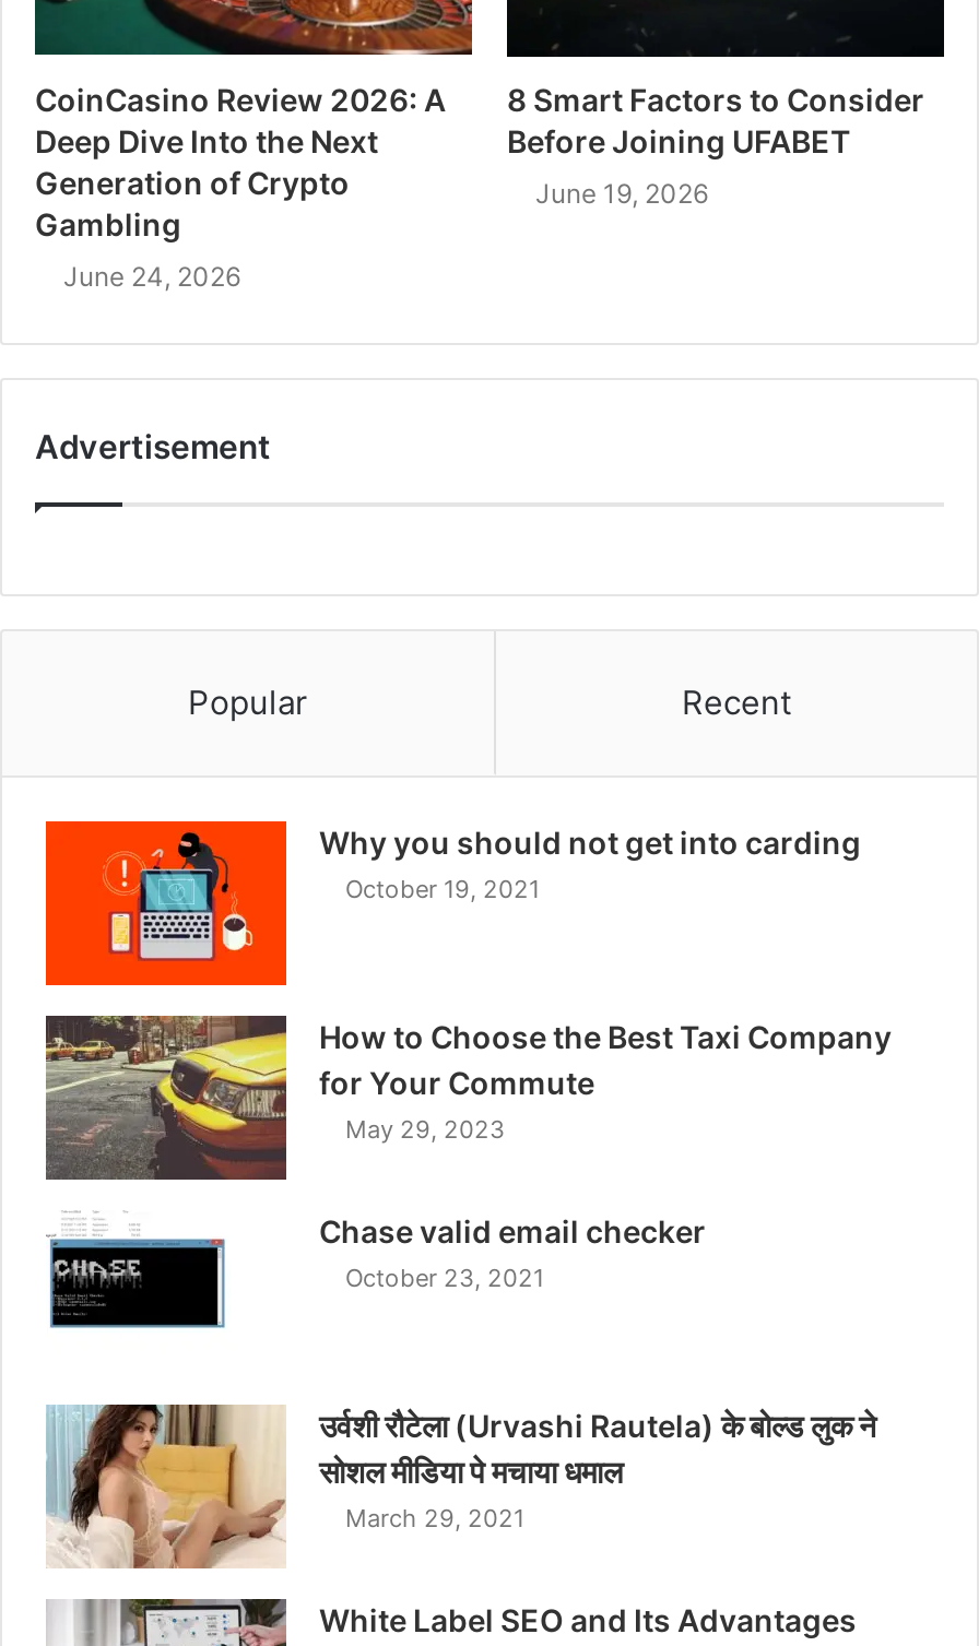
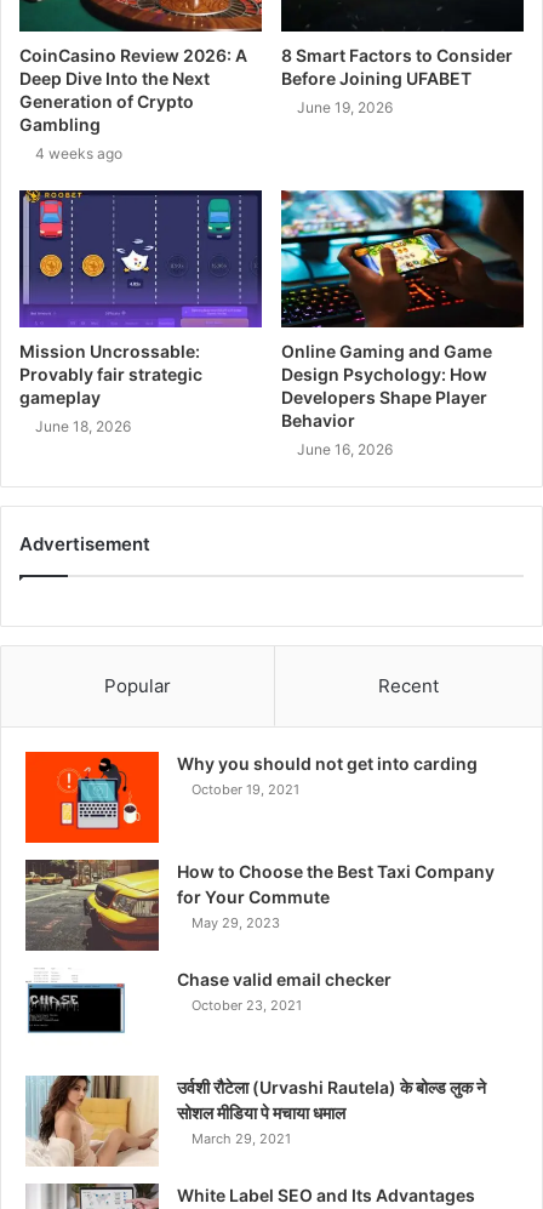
none -> [18,189,263,435] [image] | Mission Uncrossable: | Provably fair strategic | gameplay | June 18, 2026
none -> [280,189,524,458] [image] | Online Gaming and Game | Design Psychology: How | Developers Shape Player | Behavior | June 16, 2026
[63,260,240,293] June 24, 2026 -> [35,144,122,162] 4 weeks ago

